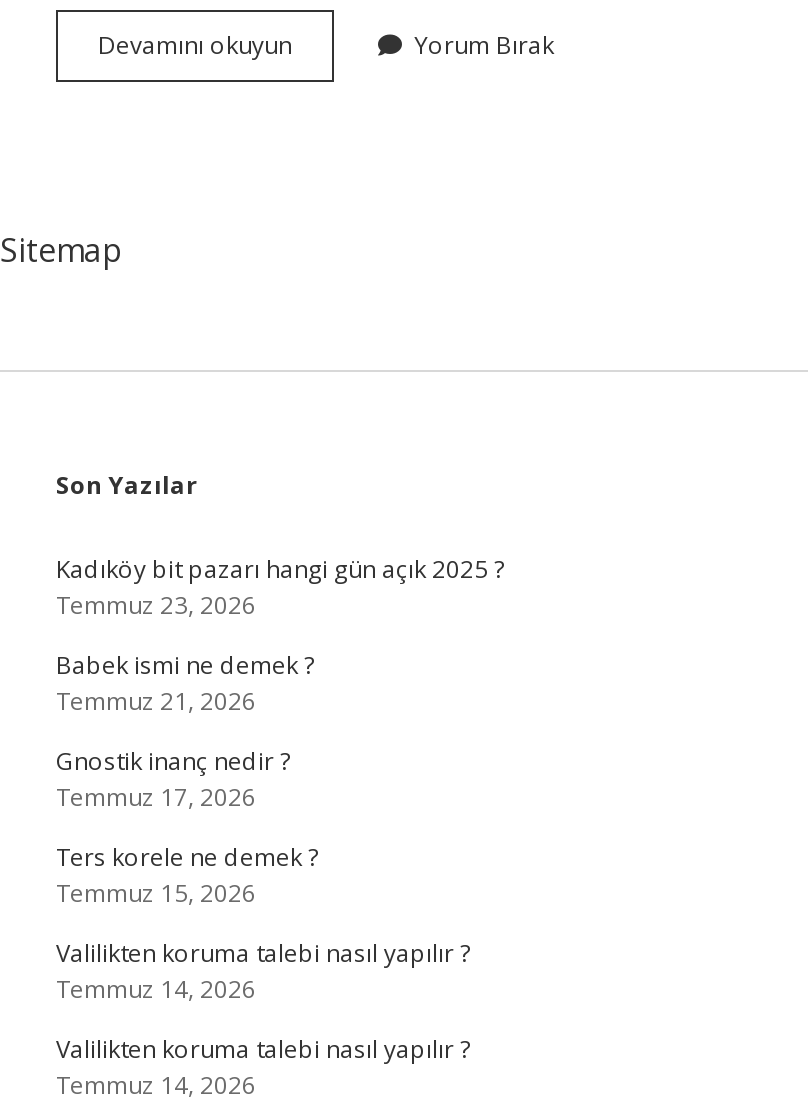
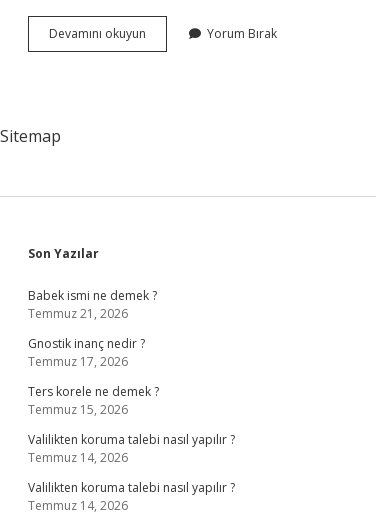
[56,552,504,622] Kadıköy bit pazarı hangi gün açık 2025 ? | Temmuz 23, 2026 -> none

